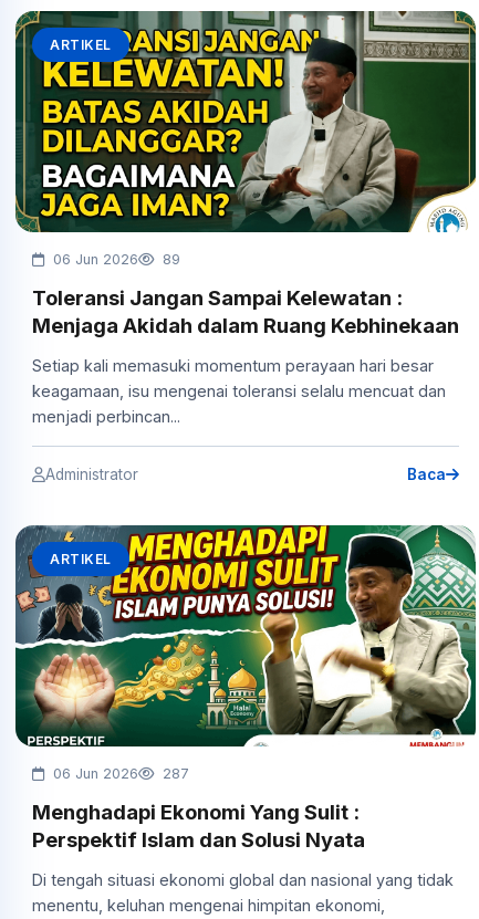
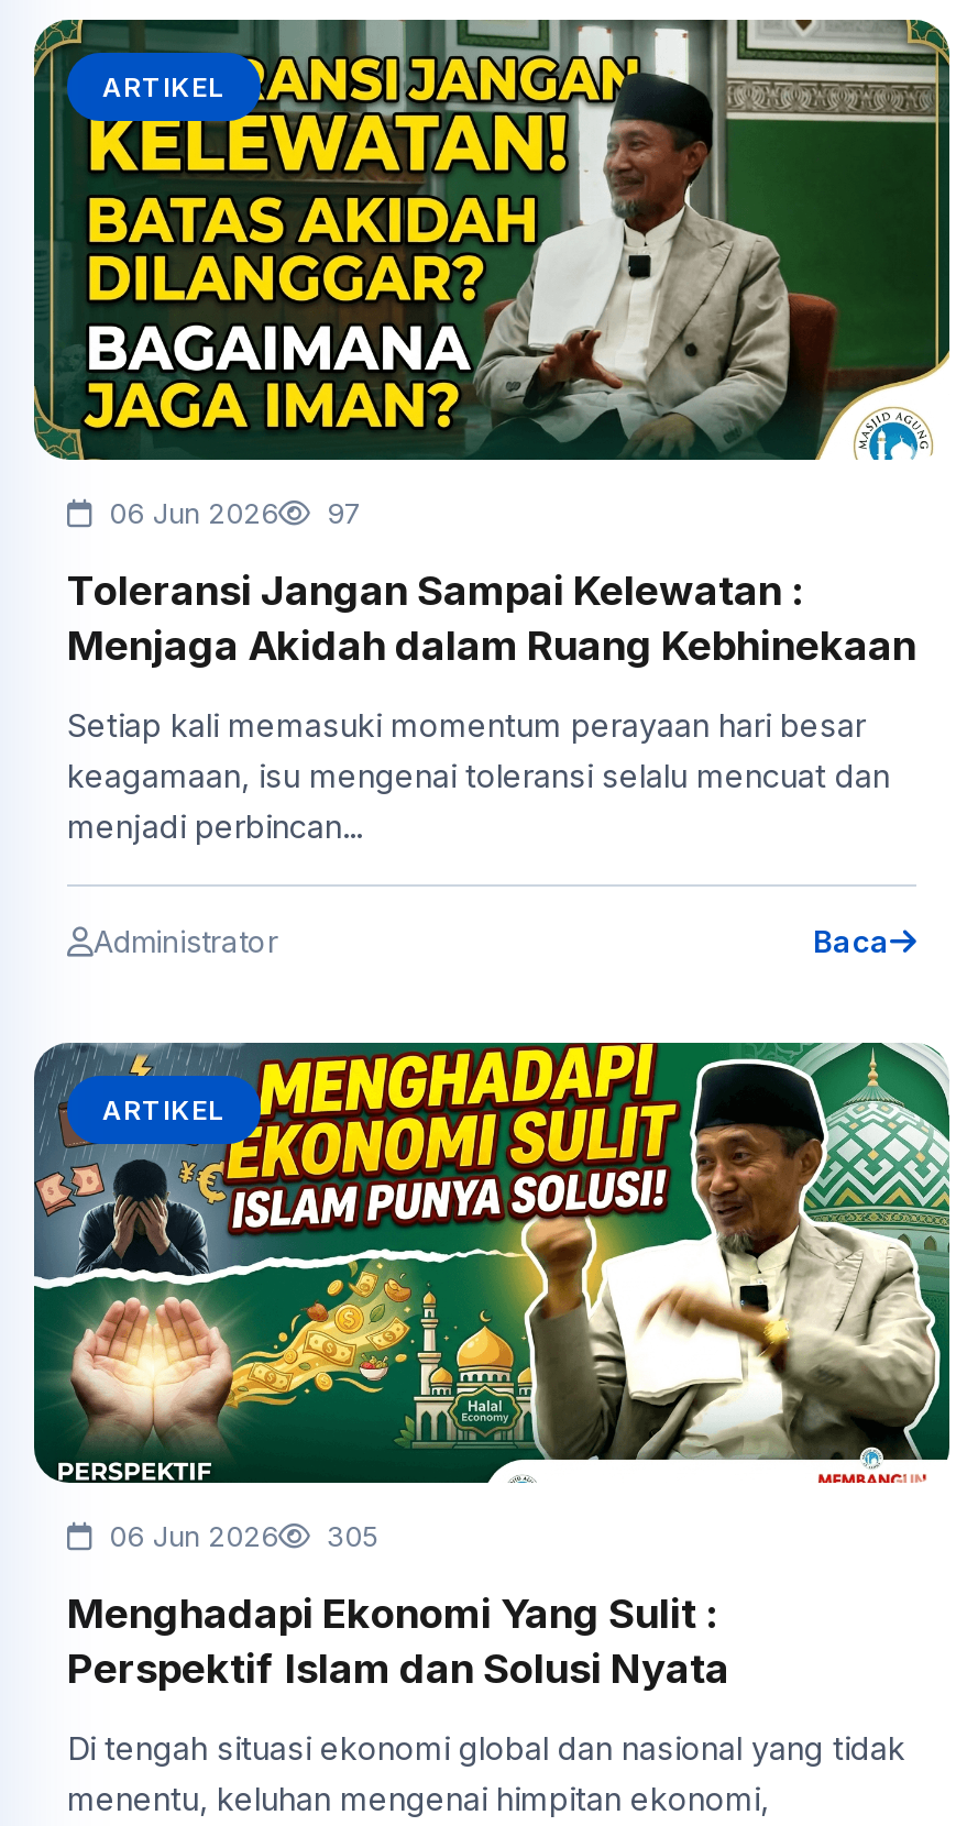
[49,251,180,268] 06 Jun 2026 89 -> [100,497,362,530] 06 Jun 2026 97
[49,765,189,782] 06 Jun 2026 287 -> [100,1520,380,1553] 06 Jun 2026 305

